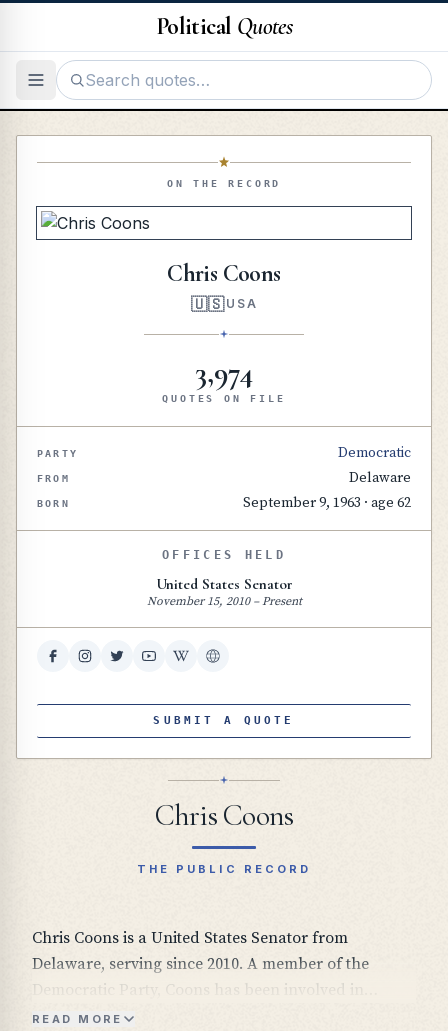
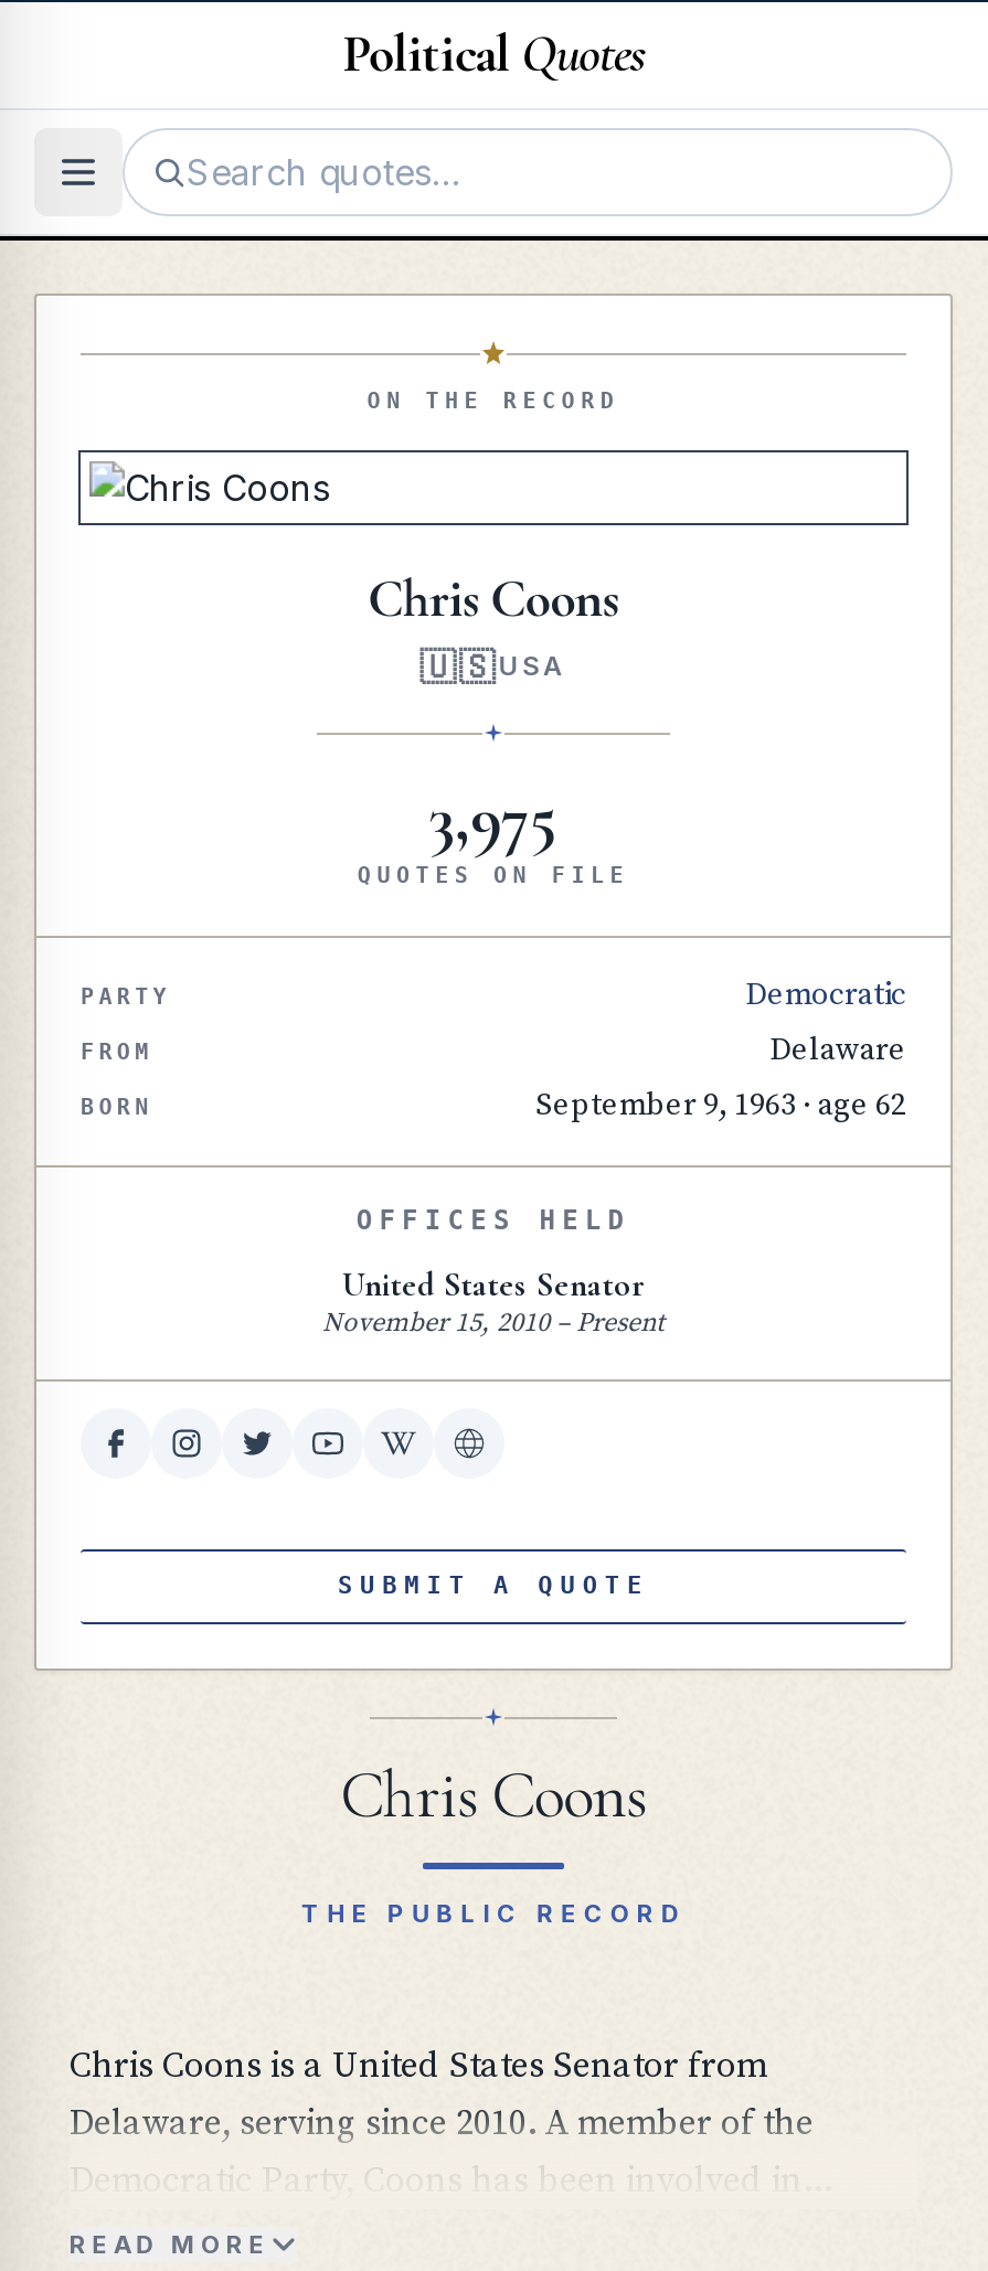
[195,354,253,391] 3,974 -> [428,777,559,859] 3,975

